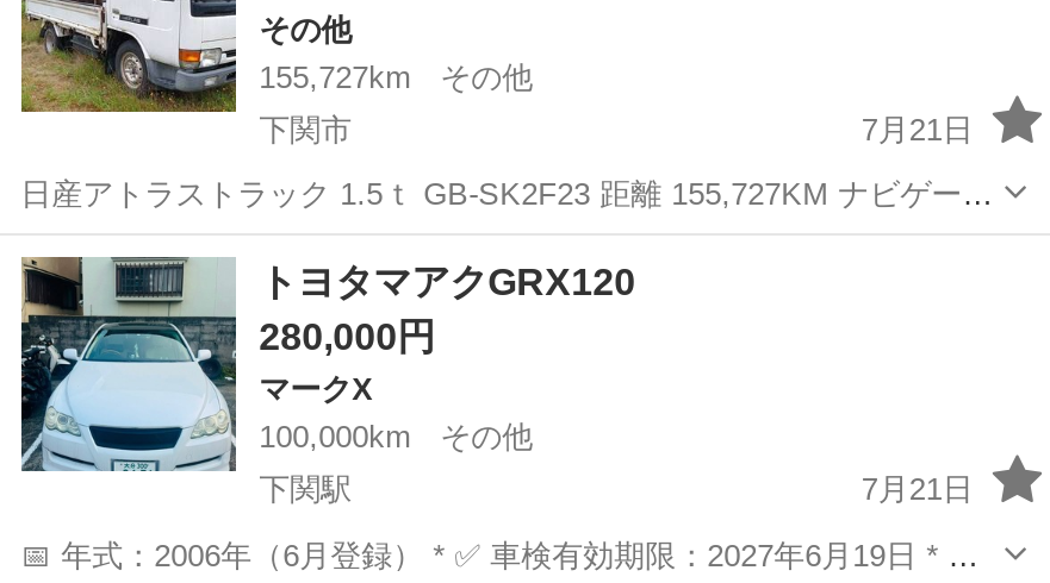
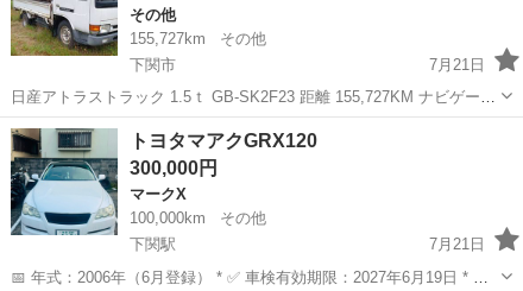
[259,317,435,358] 280,000円 -> [129,158,217,179] 300,000円

